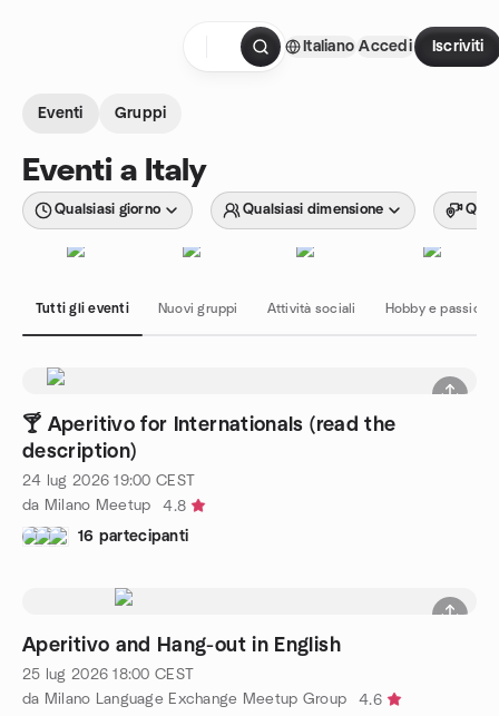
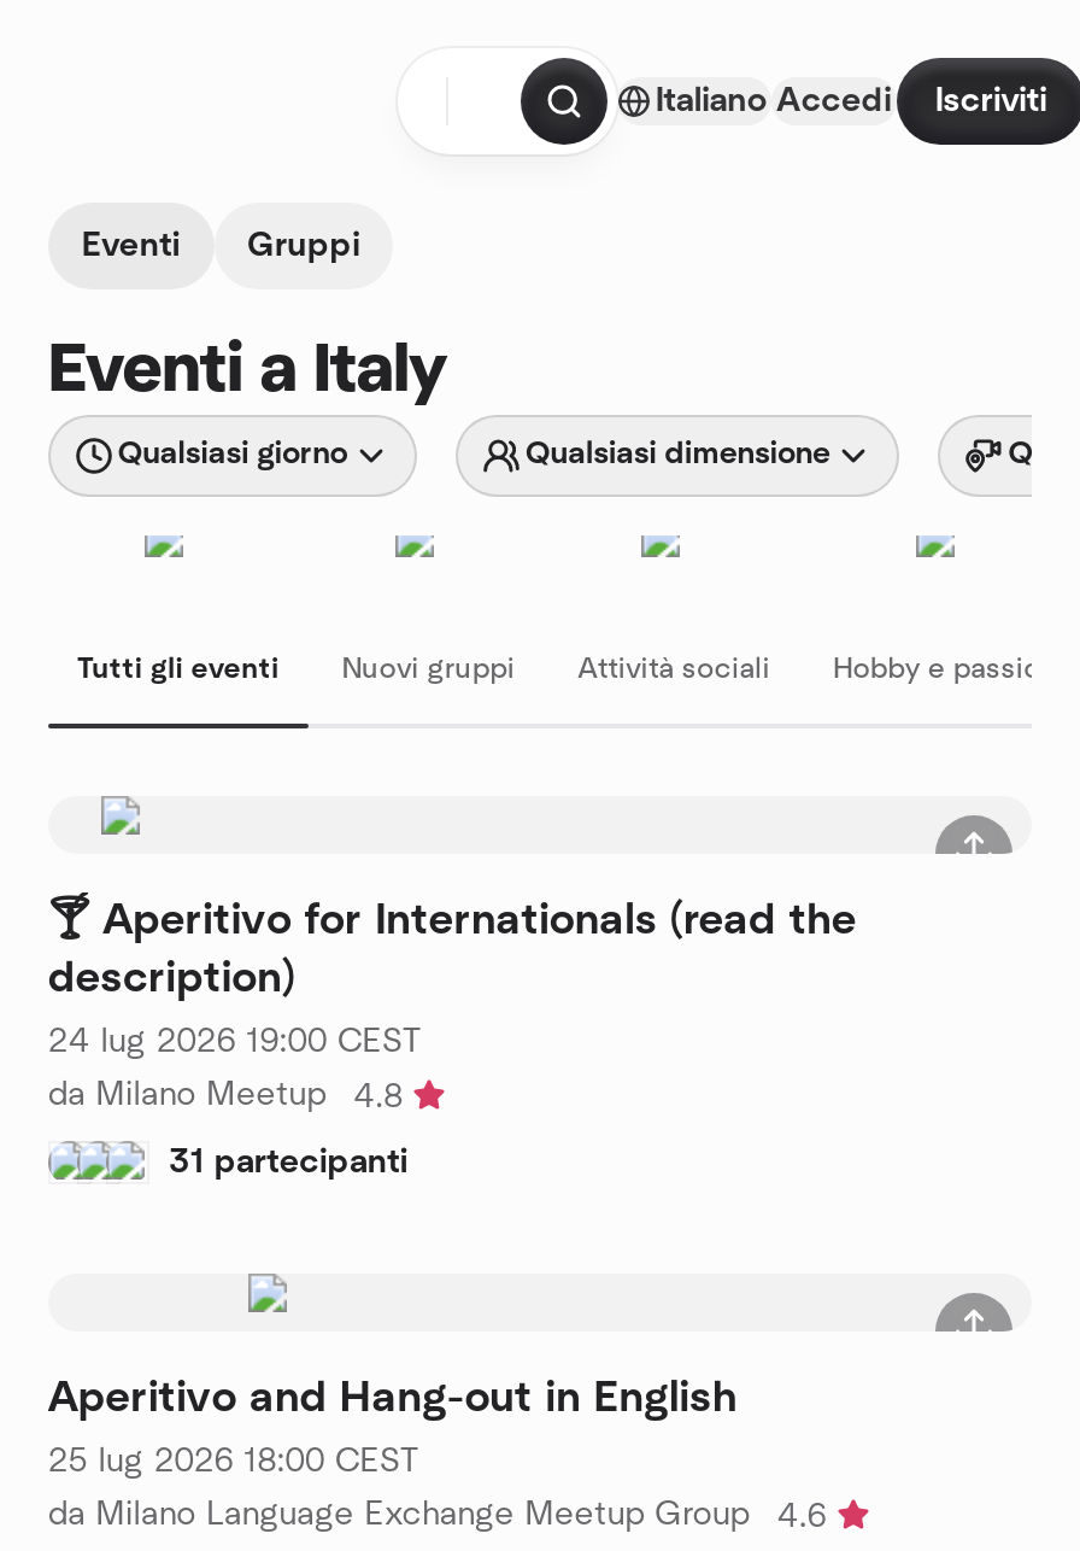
[78,528,188,544] 16 partecipanti -> [169,1145,408,1178] 31 partecipanti

